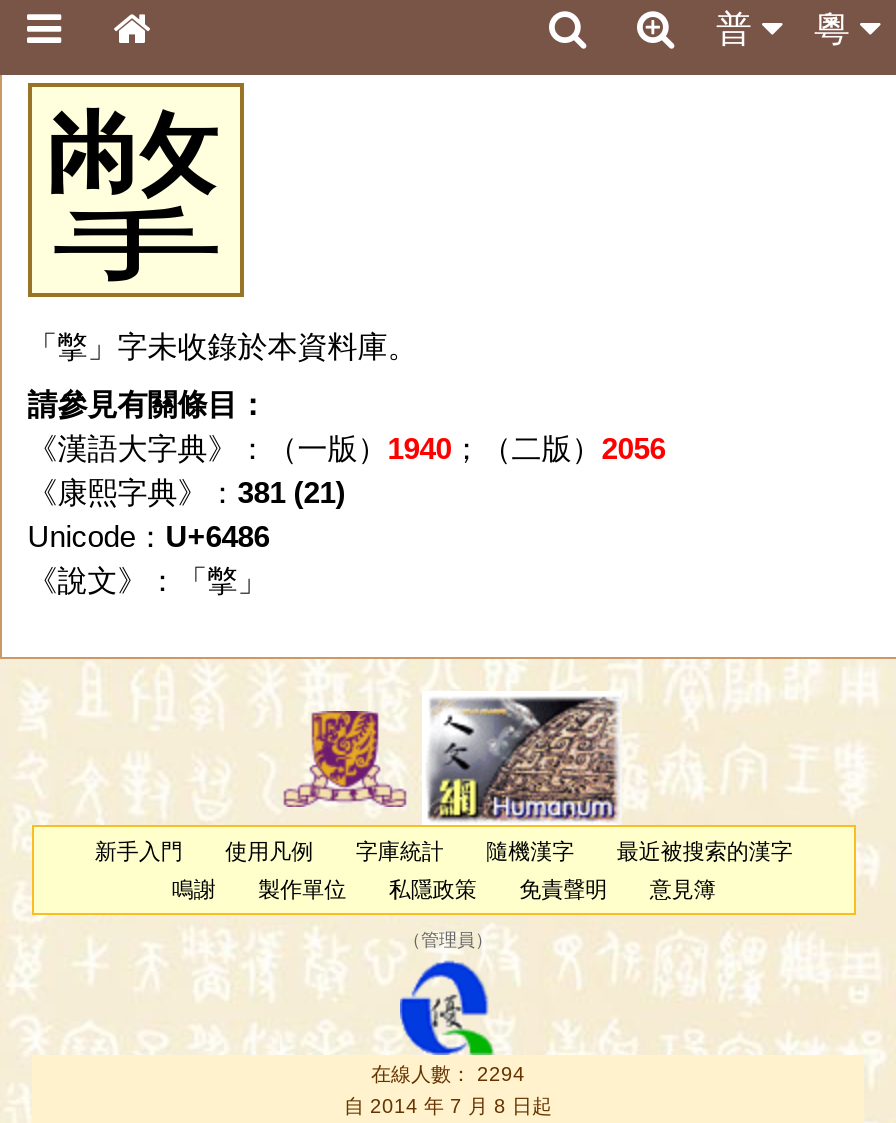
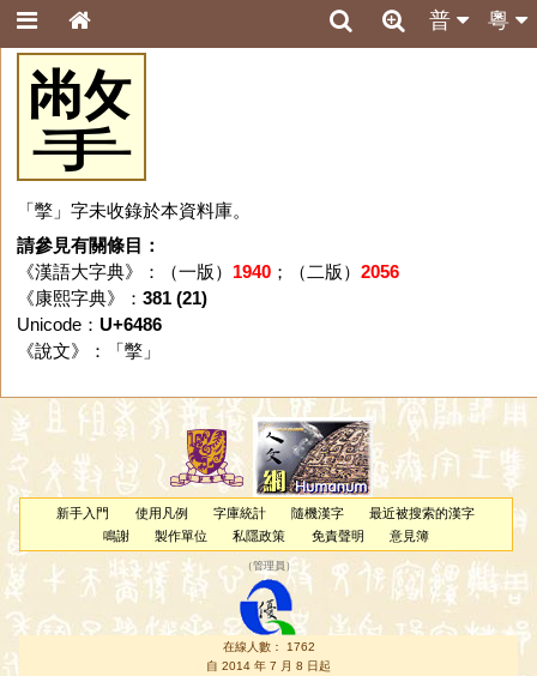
[371,1062,525,1084] 在線人數： 2294 -> [222,640,315,653] 在線人數： 1762

